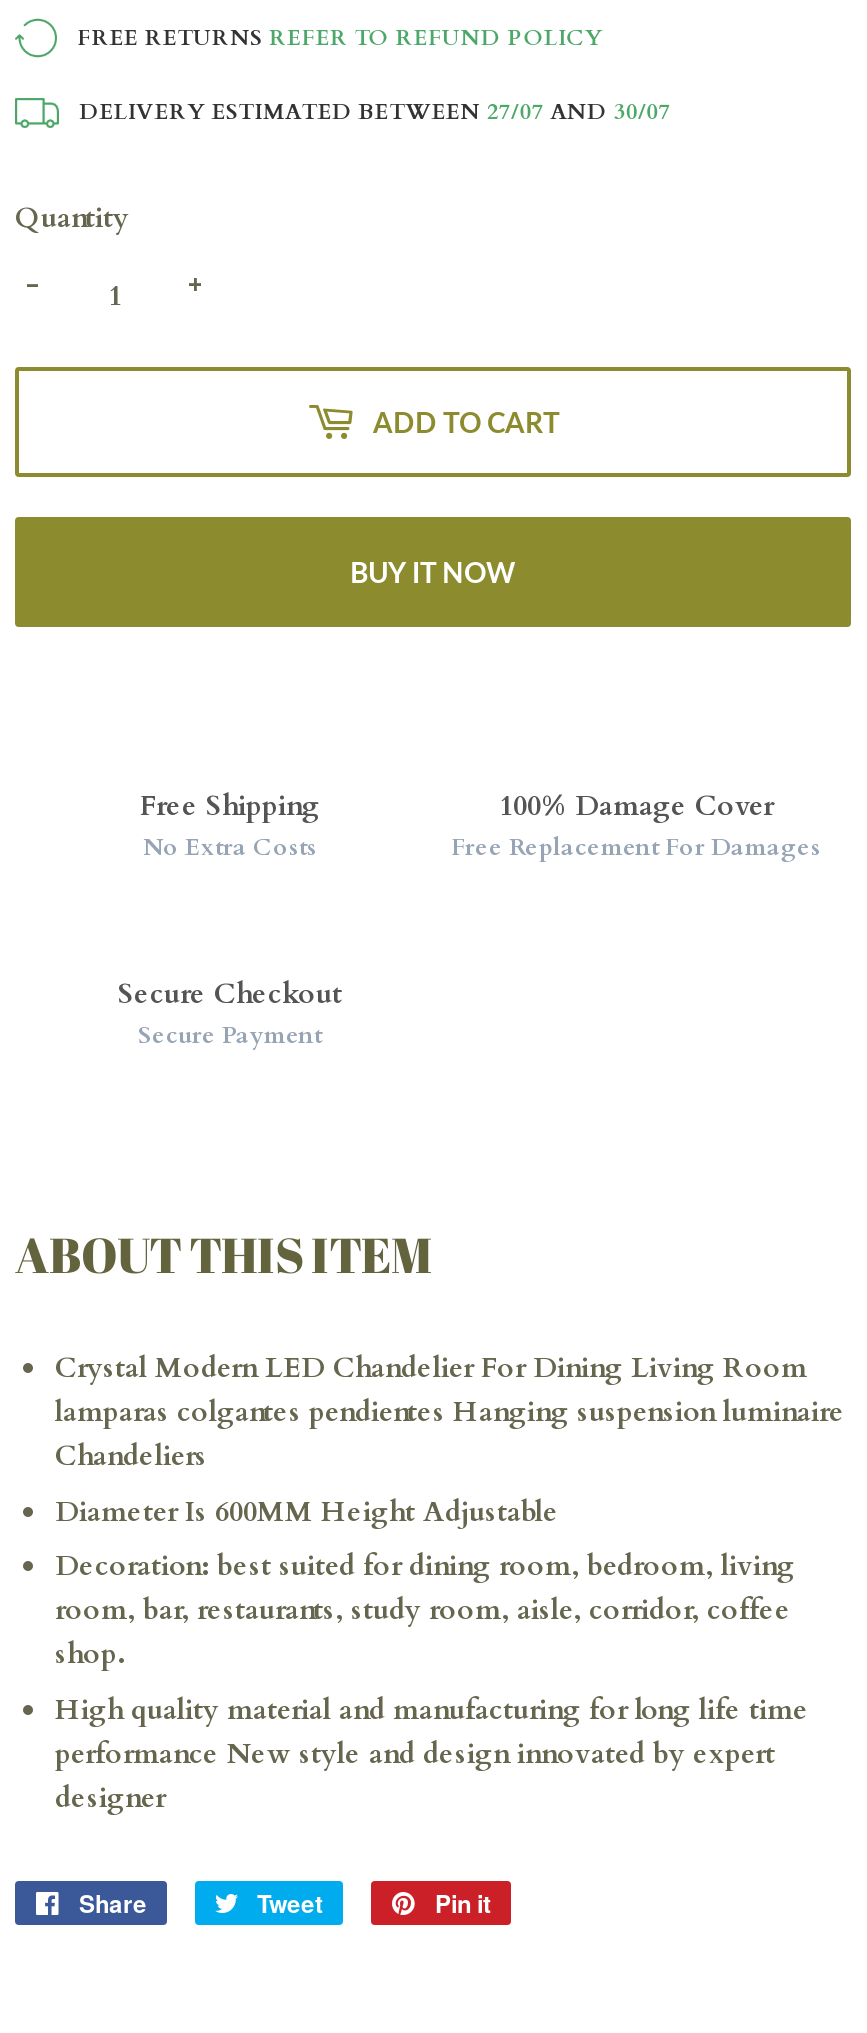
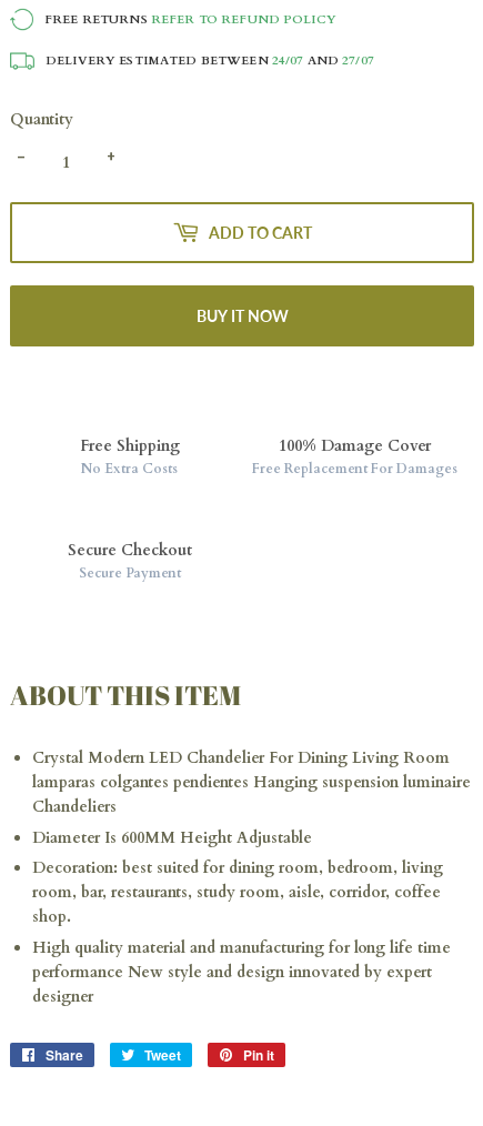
[79,97,671,127] DELIVERY ESTIMATED BETWEEN 27/07 AND 30/07 -> [46,52,374,69] DELIVERY ESTIMATED BETWEEN 24/07 AND 27/07

